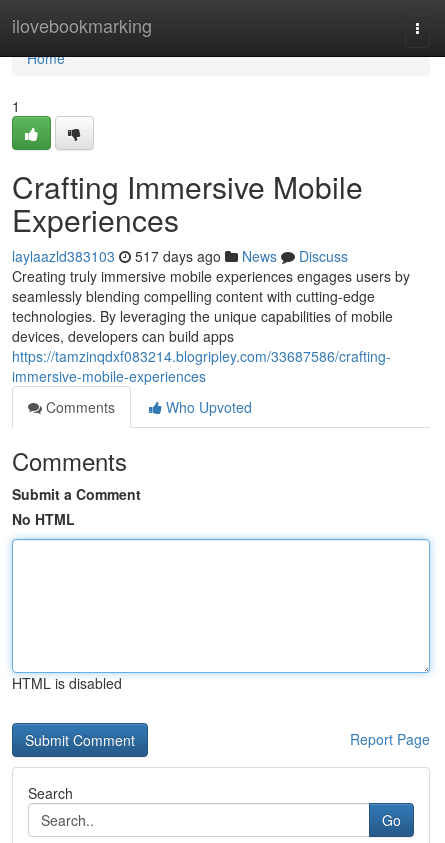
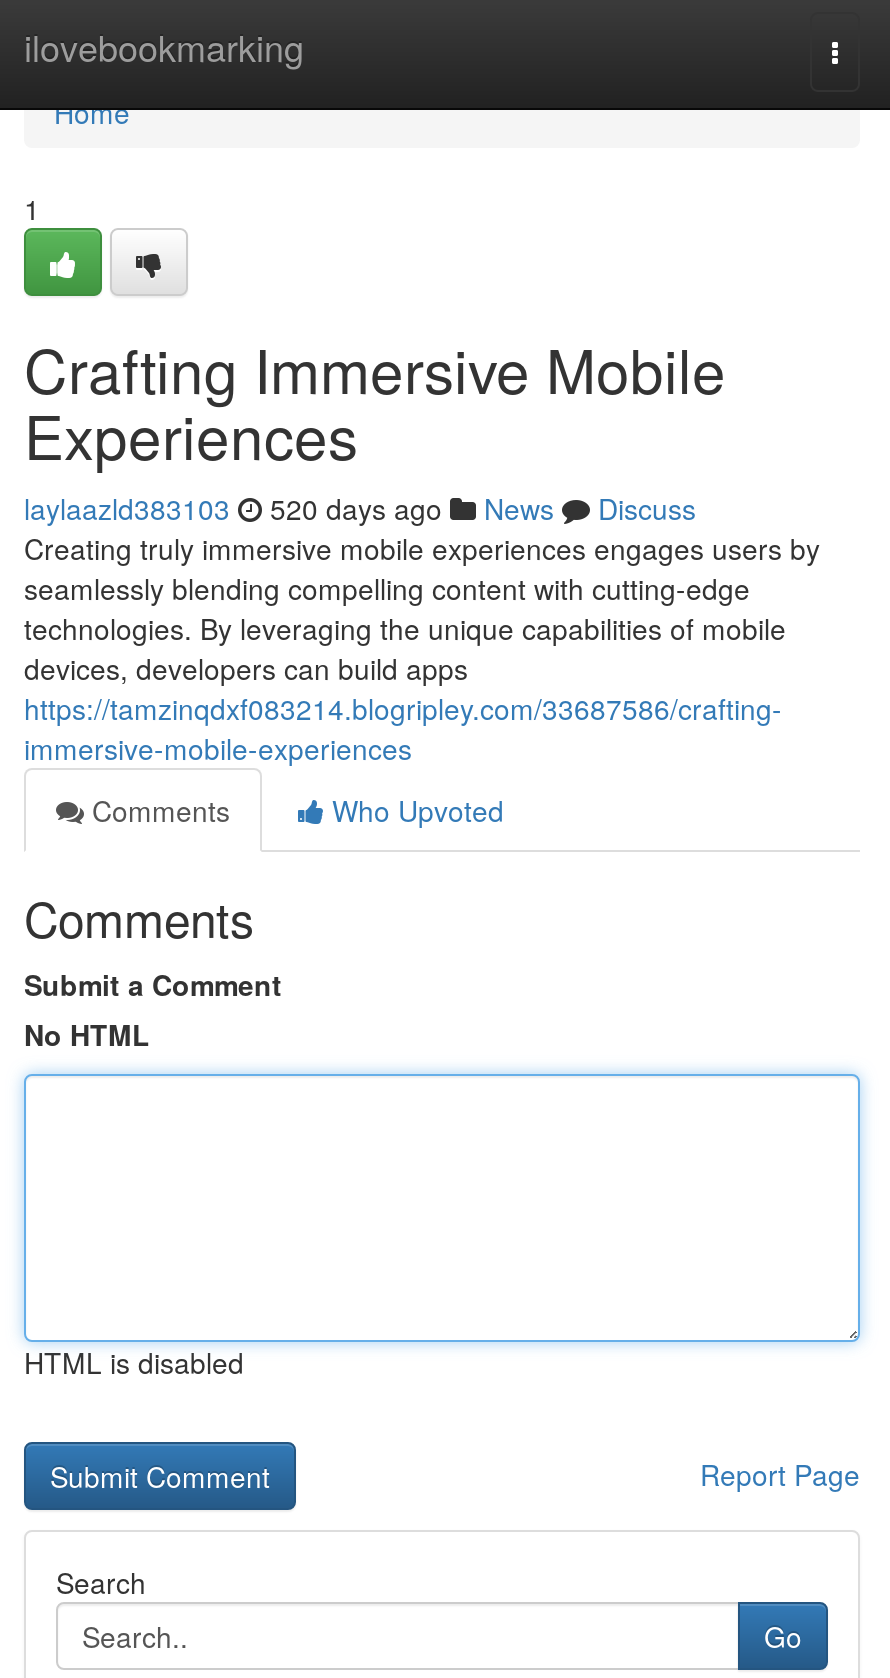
[12,246,348,266] laylaazld383103 517 days ago News Discuss -> [24,488,696,528] laylaazld383103 520 days ago News Discuss

